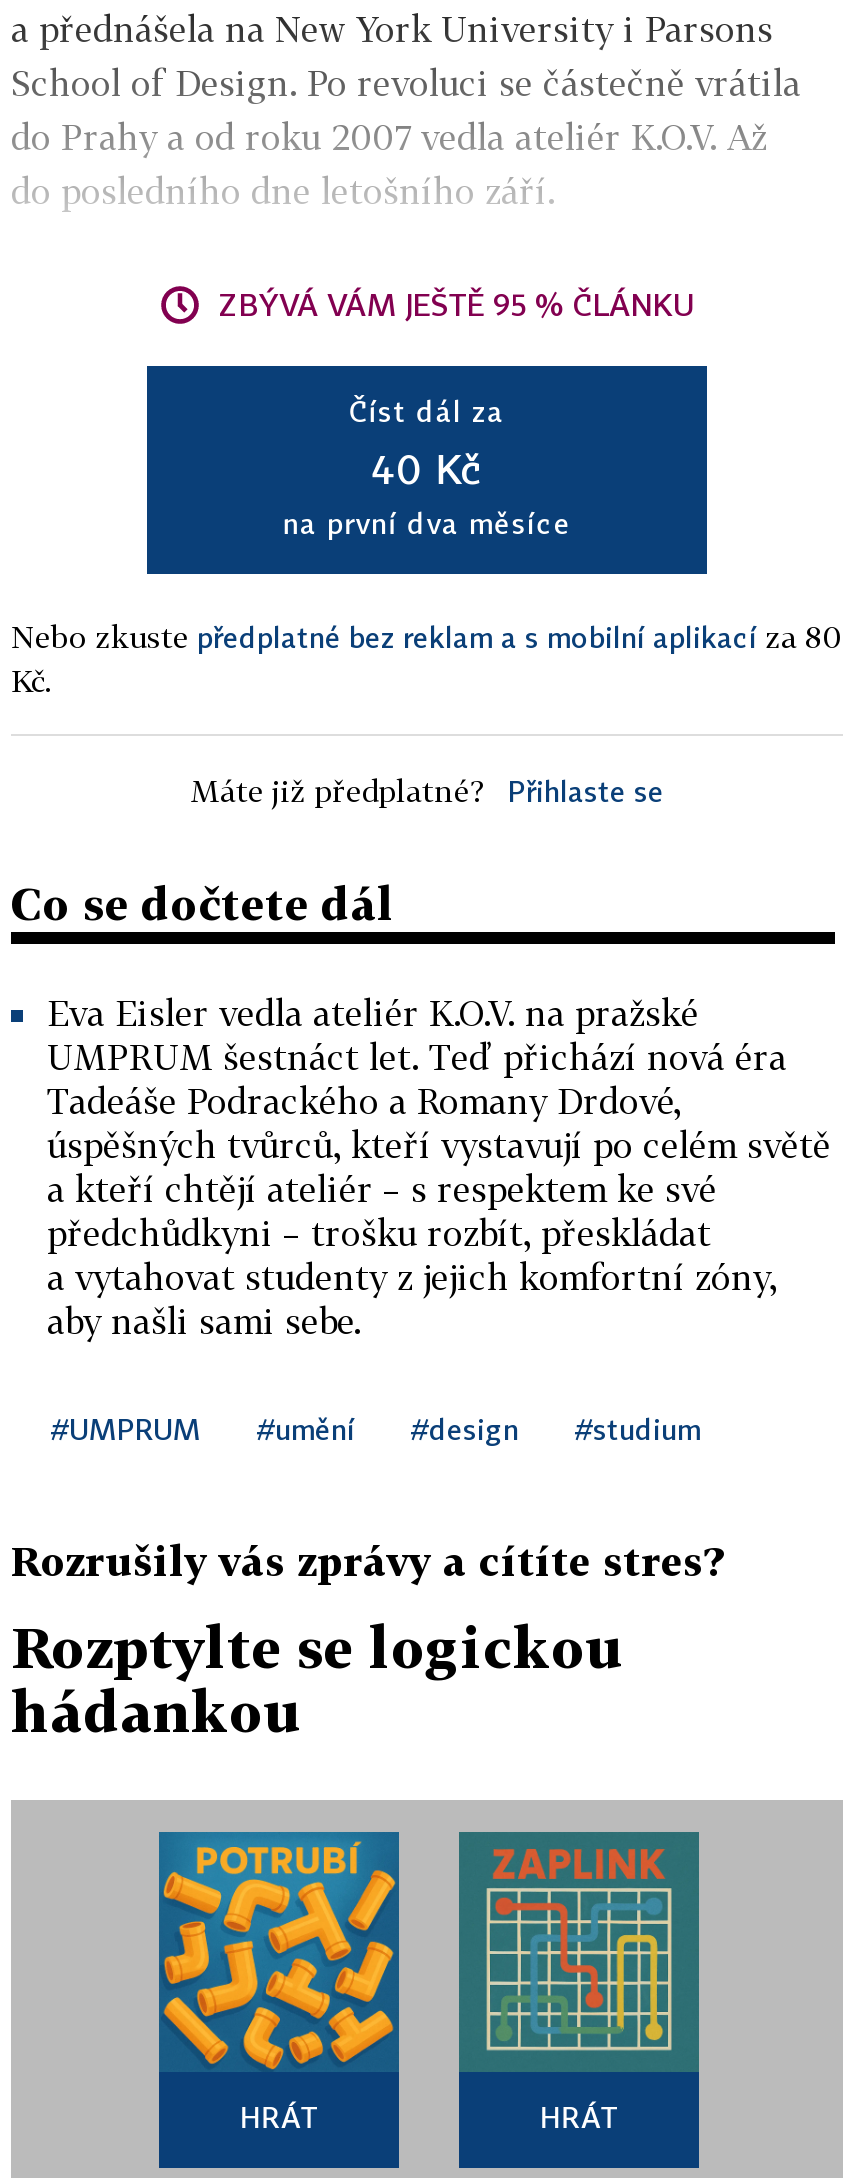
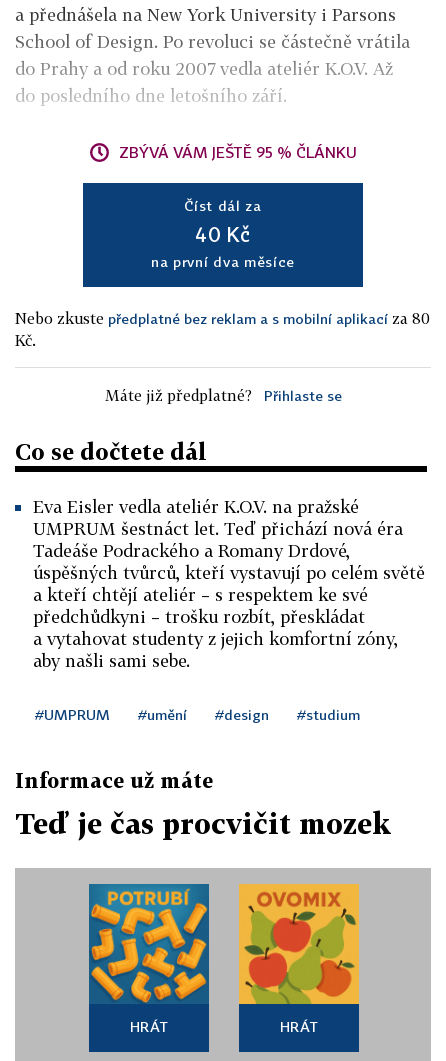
[11,1536,723,1584] Rozrušily vás zprávy a cítíte stres? -> [15,768,213,792] Informace už máte
[11,1614,625,1744] Rozptylte se logickou | hádankou -> [15,807,391,840] Teď je čas procvičit mozek
[457,1830,701,2072] [image] -> [238,883,360,1005] [image]

